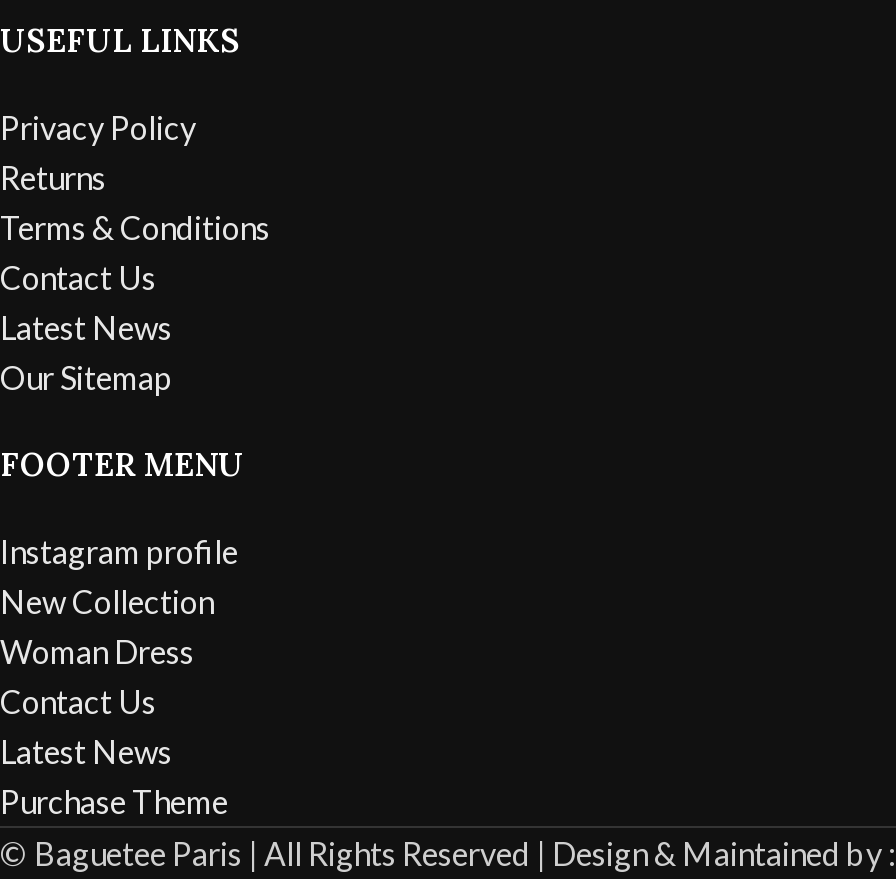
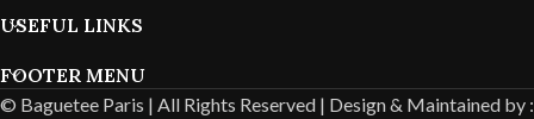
[0,109,270,397] Privacy Policy | Returns | Terms & Conditions | Contact Us | Latest News | Our Sitemap -> none
[0,533,238,821] Instagram profile | New Collection | Woman Dress | Contact Us | Latest News | Purchase Theme -> none

